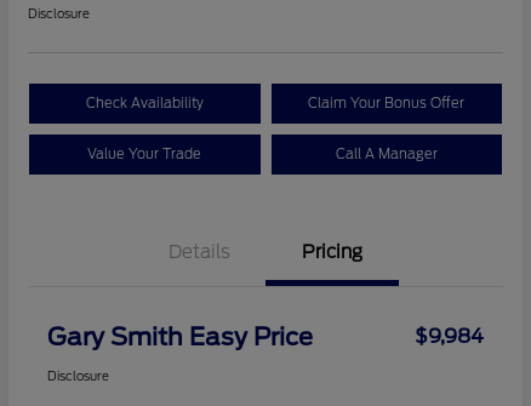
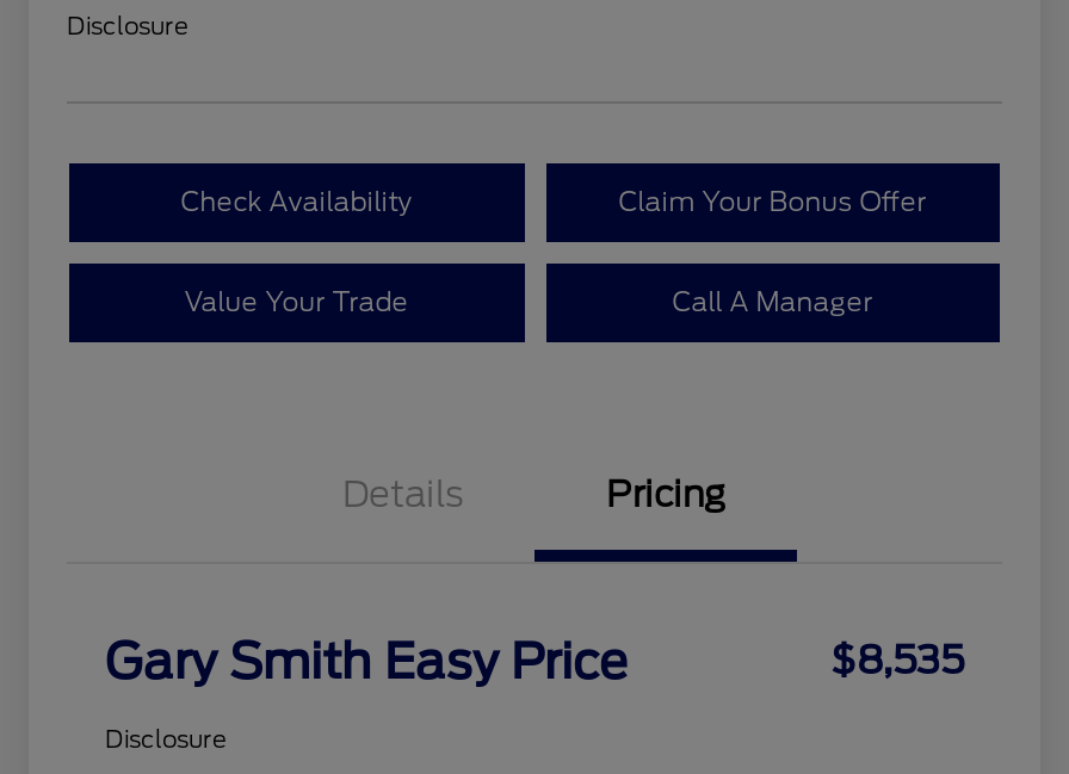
[415,325,484,348] $9,984 -> [830,639,964,684] $8,535

